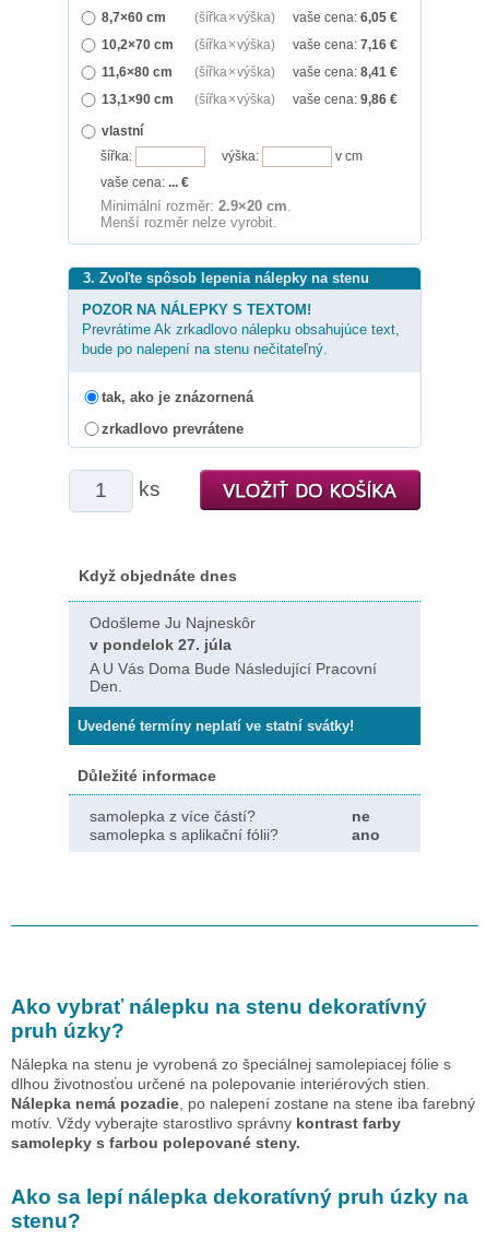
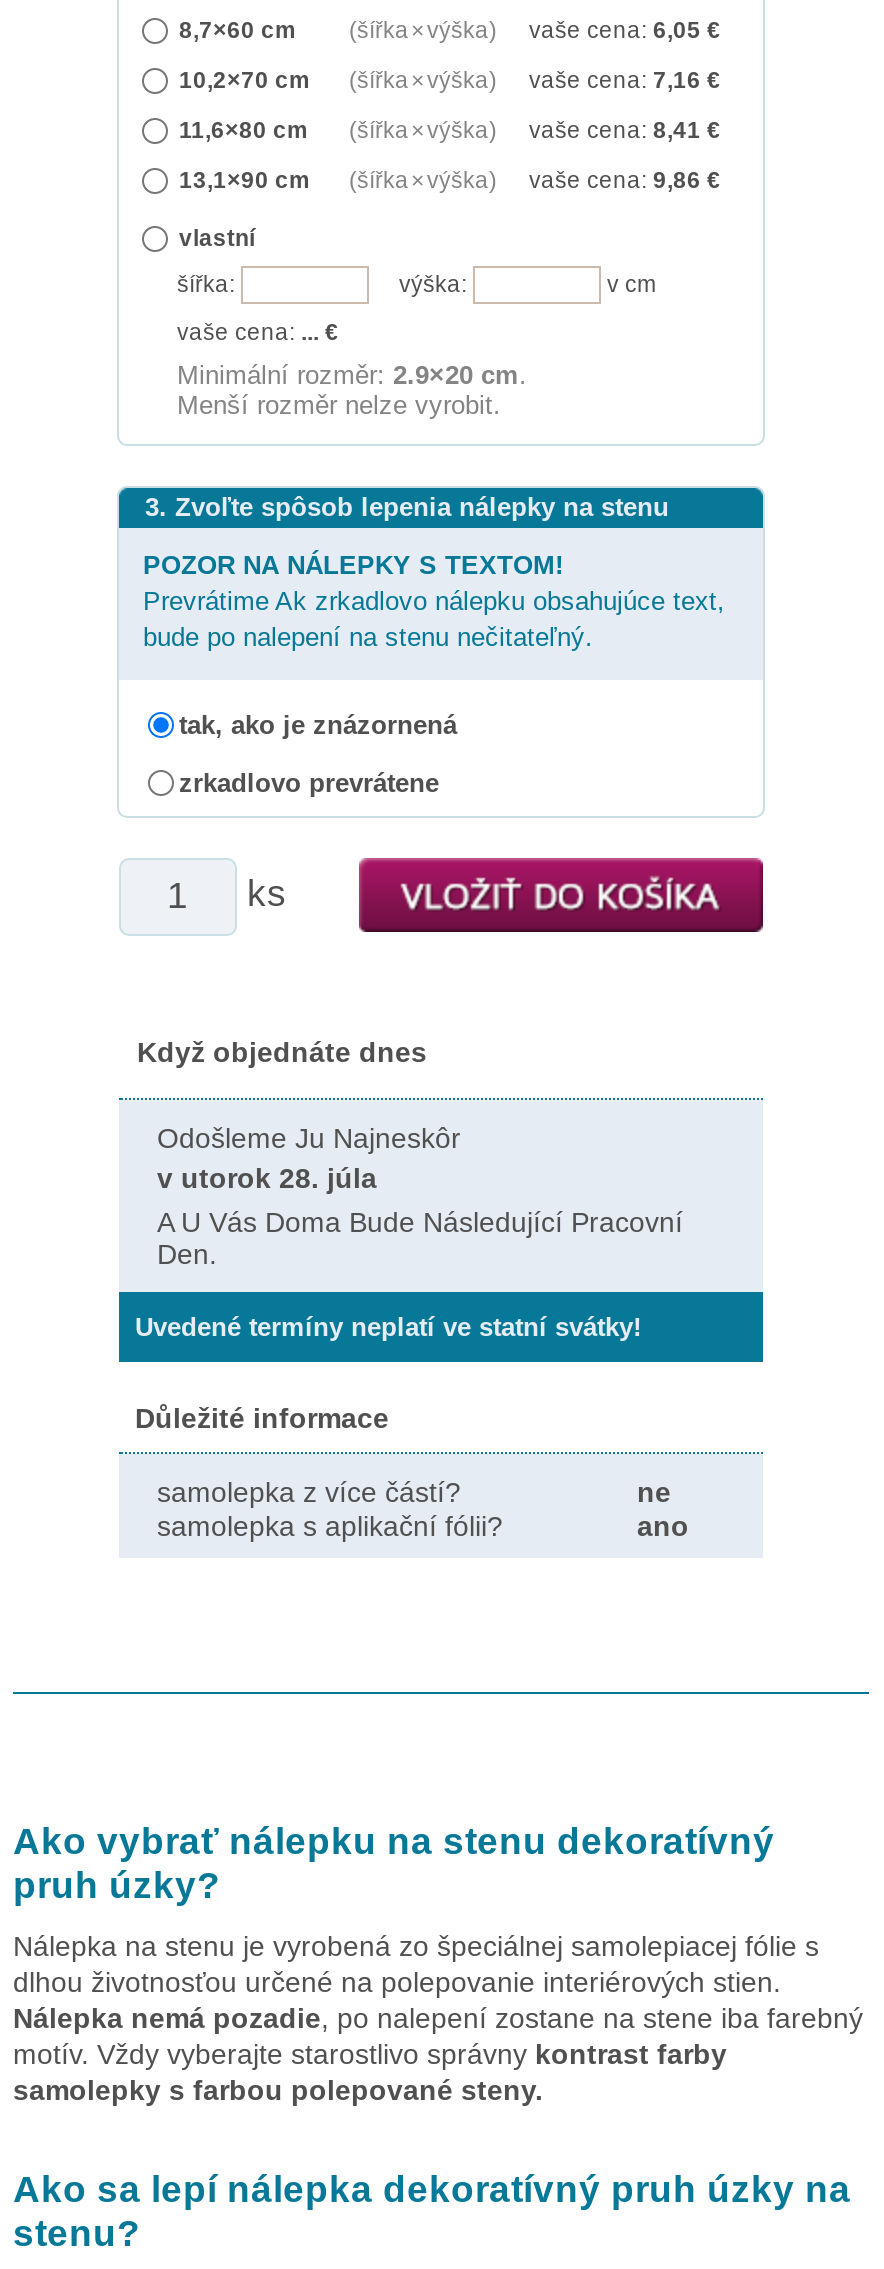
[90,636,232,653] v pondelok 27. júla -> [157,1162,377,1194] v utorok 28. júla

